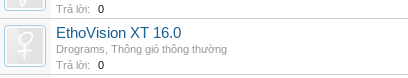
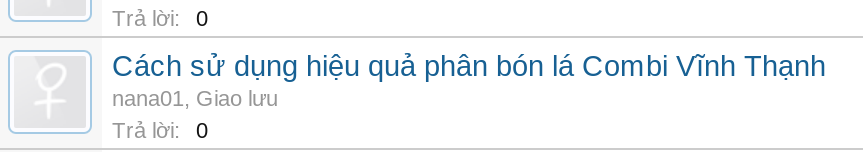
[56,25,227,55] EthoVision XT 16.0 | Drograms, Thông gió thông thường -> [112,50,826,110] Cách sử dụng hiệu quả phân bón lá Combi Vĩnh Thạnh | nana01, Giao lưu

